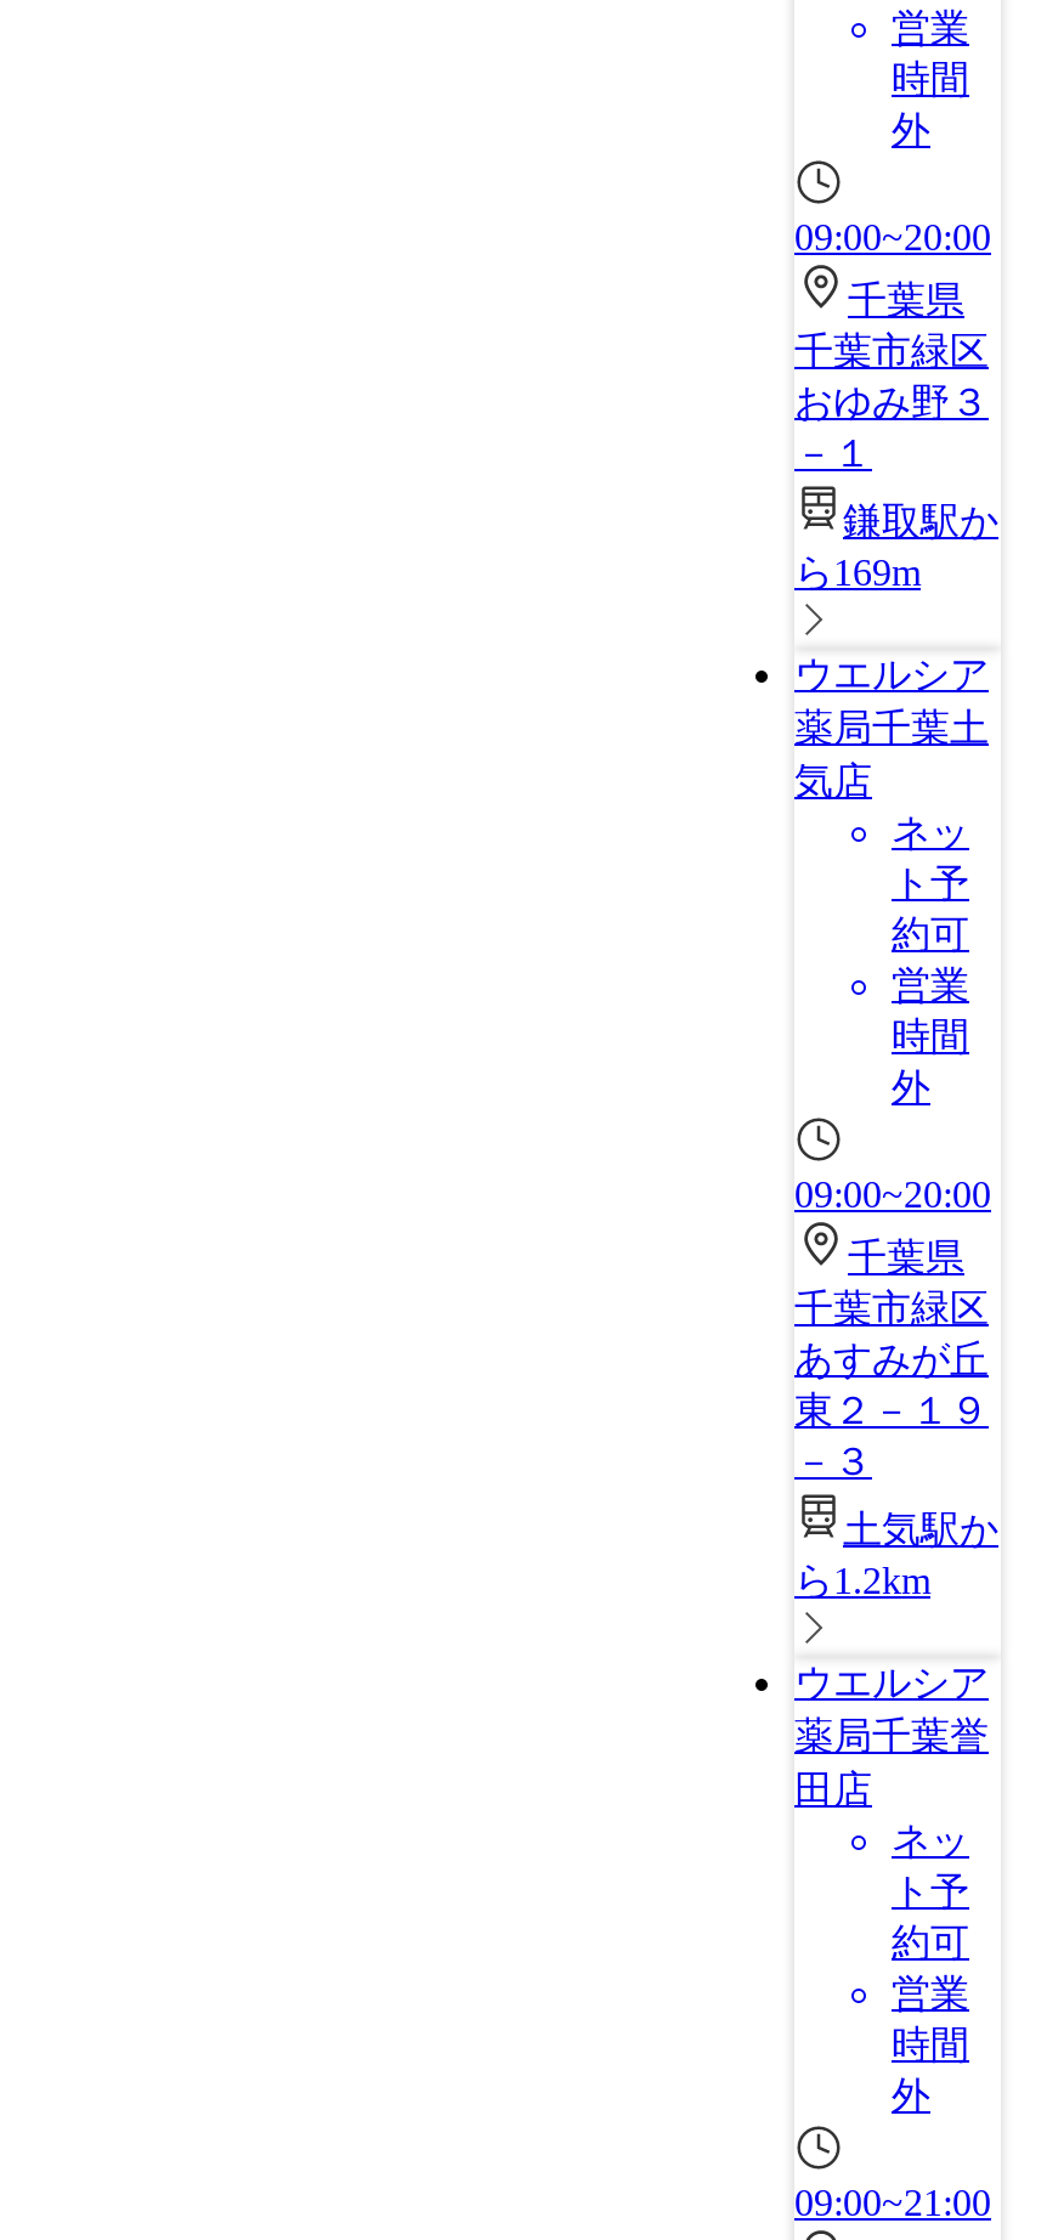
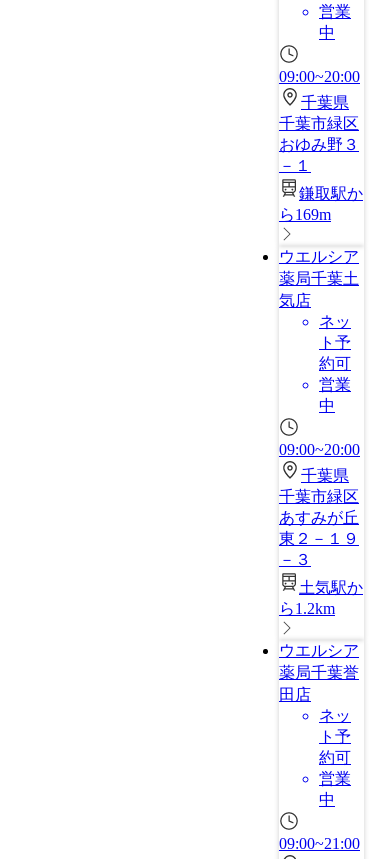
[892,58,969,151] 時間 | 外 -> [319,24,335,41] 中
[892,1016,969,1108] 時間 | 外 -> [319,397,335,414] 中
[892,2024,969,2116] 時間 | 外 -> [319,791,335,808] 中

